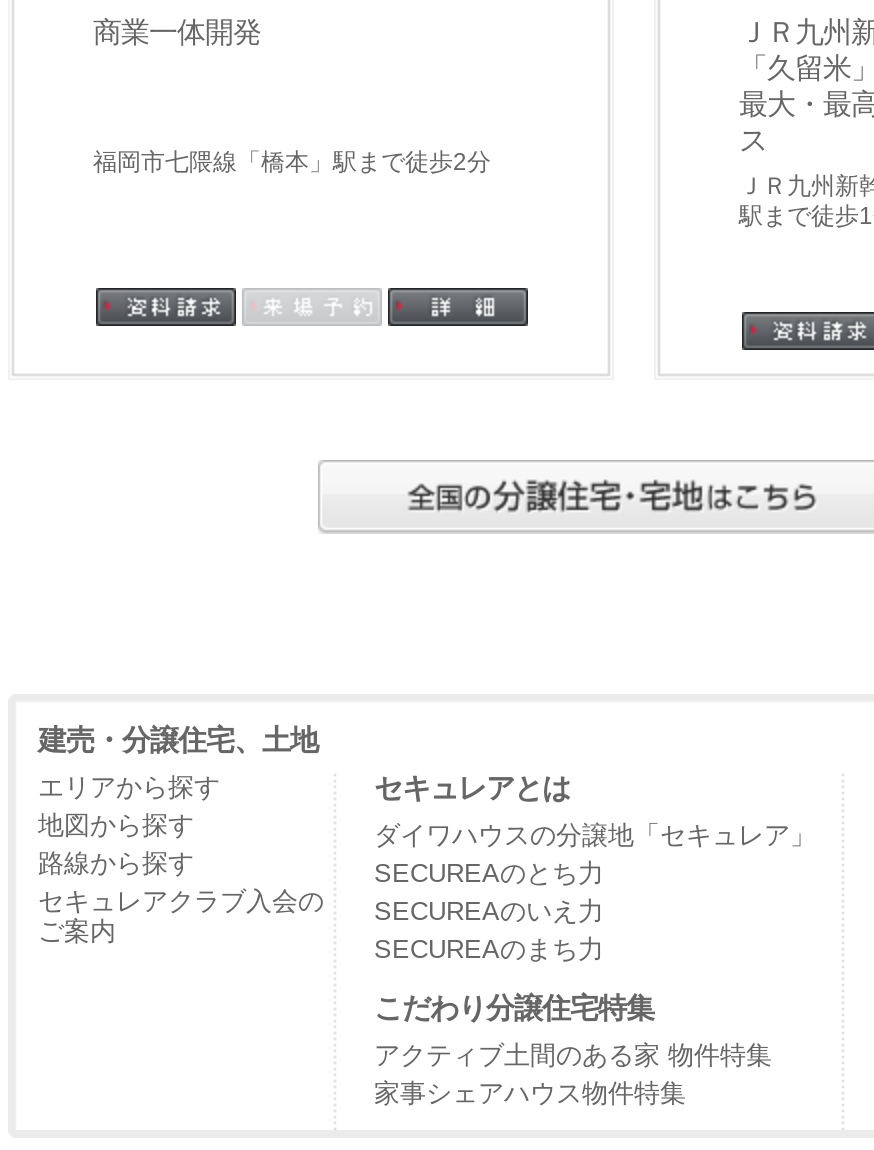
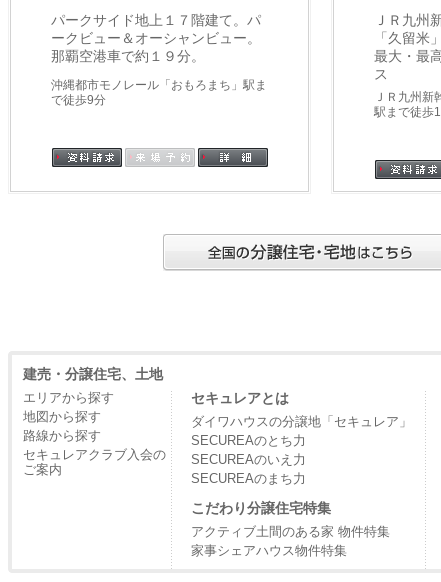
[93,16,261,48] 商業一体開発 -> [50,12,260,64] パークサイド地上１７階建て。パ | ークビュー＆オーシャンビュー。 | 那覇空港車で約１９分。
[93,148,491,176] 福岡市七隈線「橋本」駅まで徒歩2分 -> [50,78,266,107] 沖縄都市モノレール「おもろまち」駅ま | で徒歩9分

